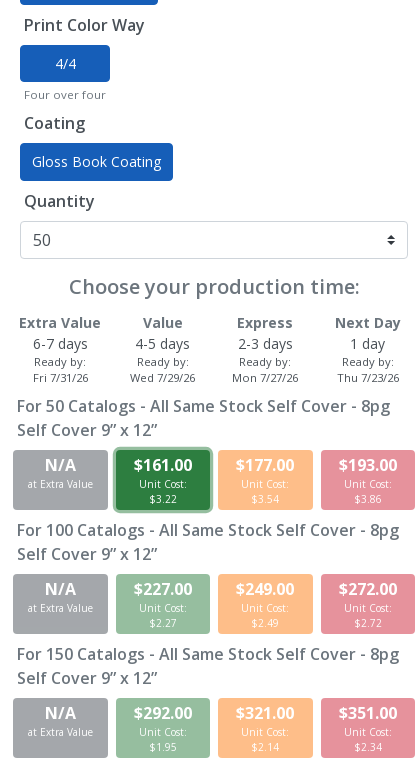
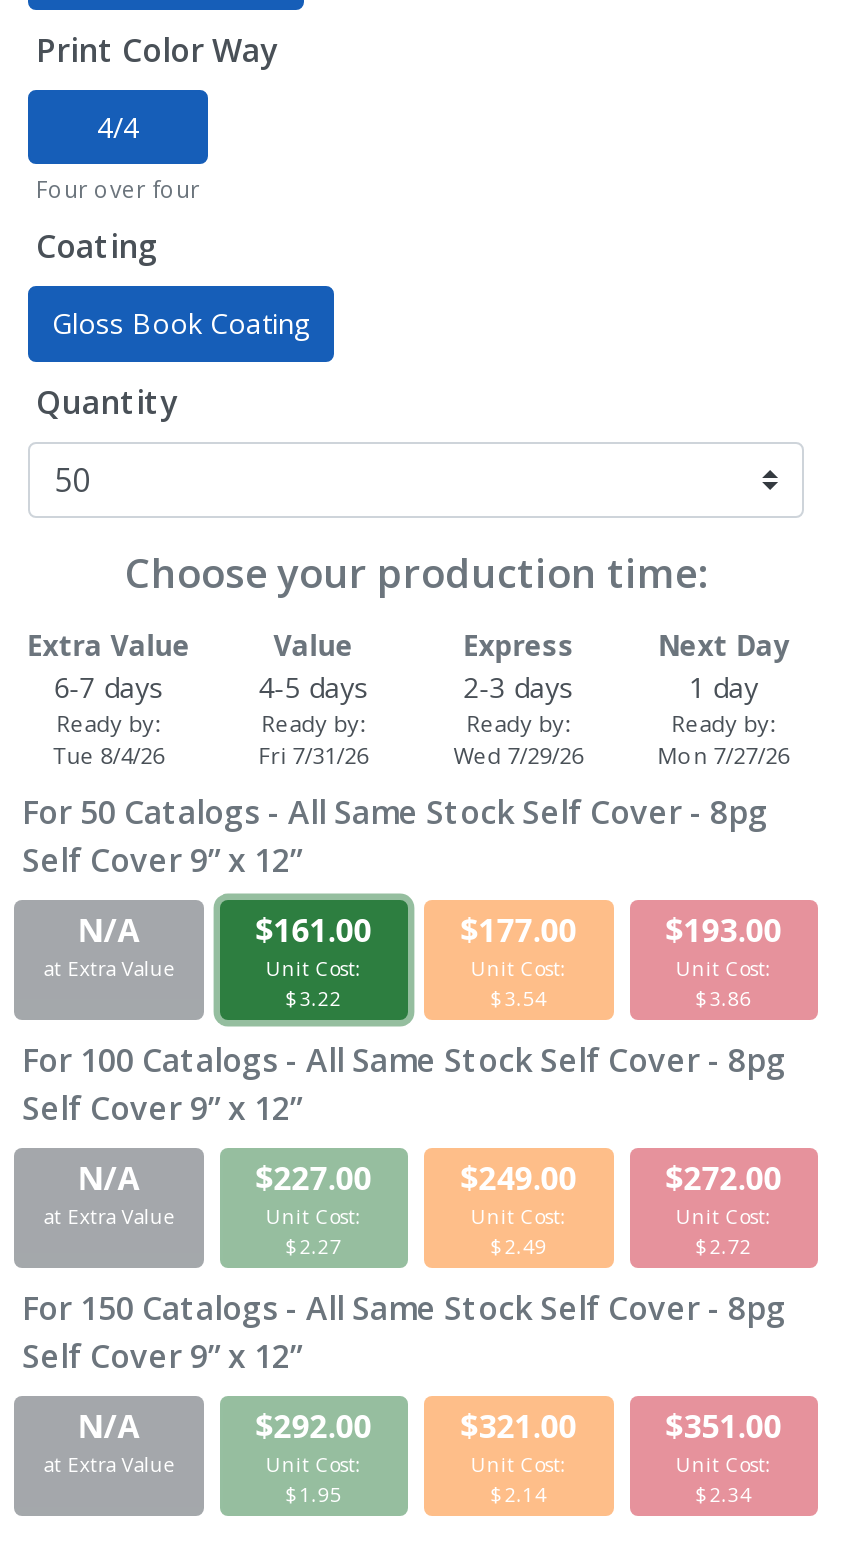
[33,370,88,385] Fri 7/31/26 -> [52,739,164,769] Tue 8/4/26
[130,370,195,385] Wed 7/29/26 -> [258,739,368,769] Fri 7/31/26
[232,370,298,385] Mon 7/27/26 -> [454,739,584,769] Wed 7/29/26
[337,370,399,385] Thu 7/23/26 -> [658,739,790,769] Mon 7/27/26

